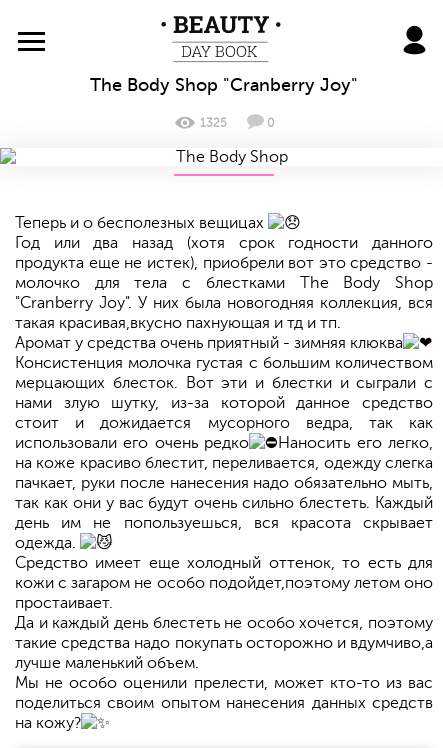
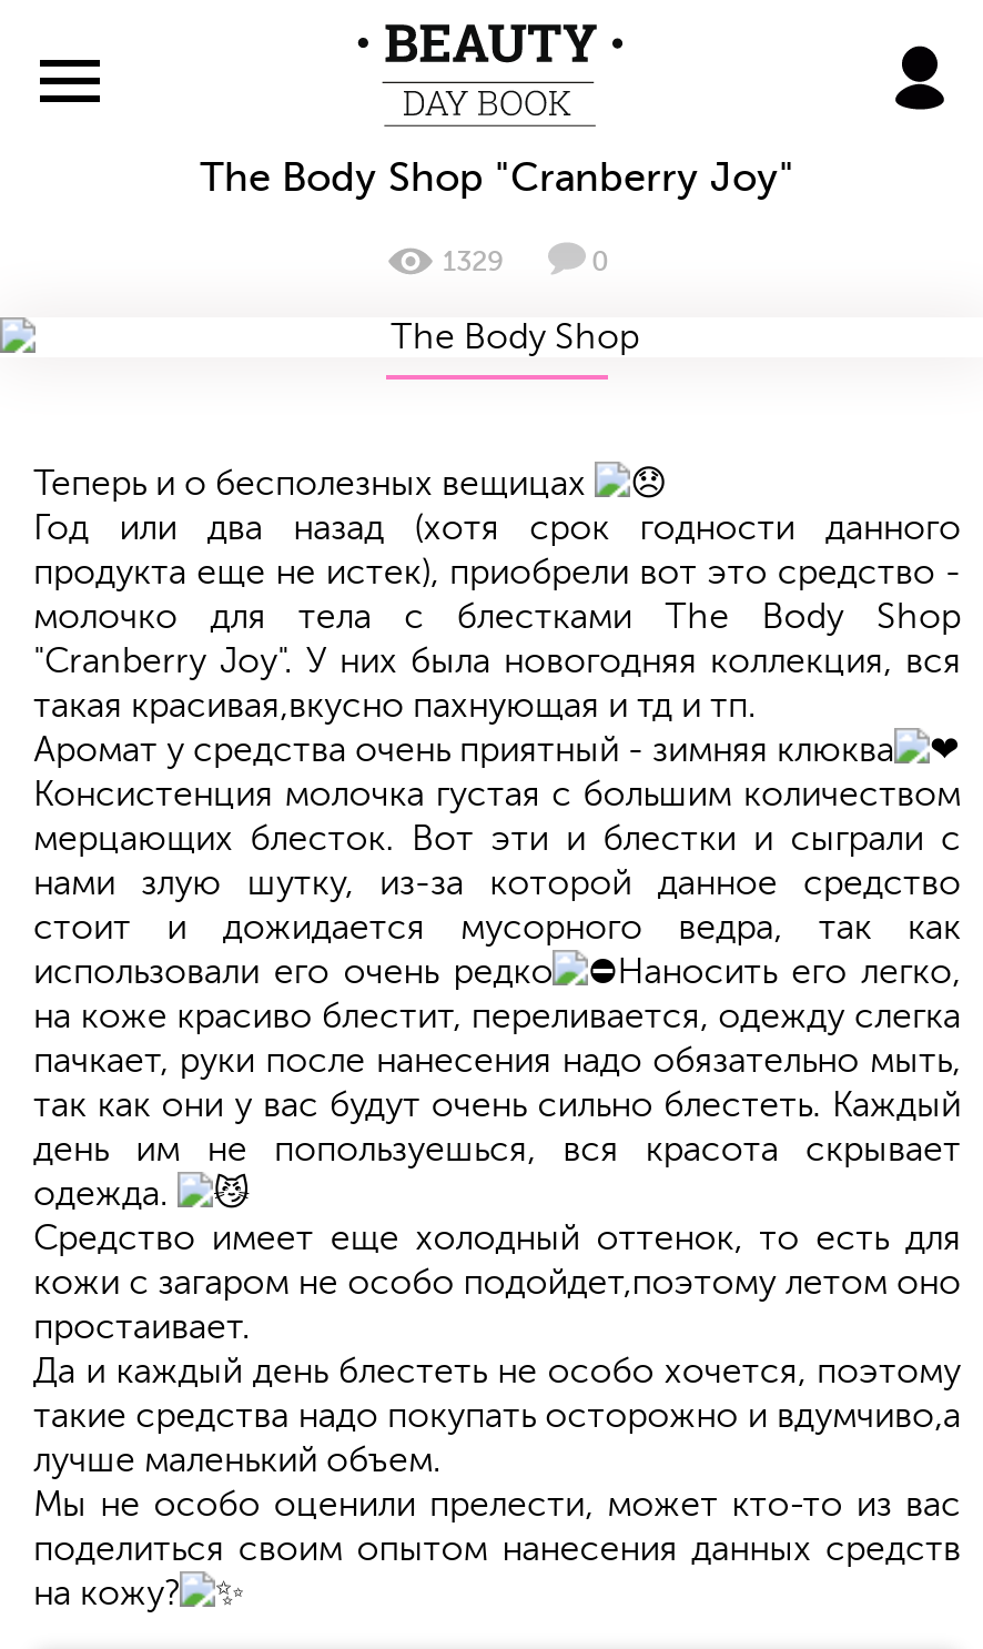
[199,116,226,130] 1325 -> [443,246,503,277] 1329

